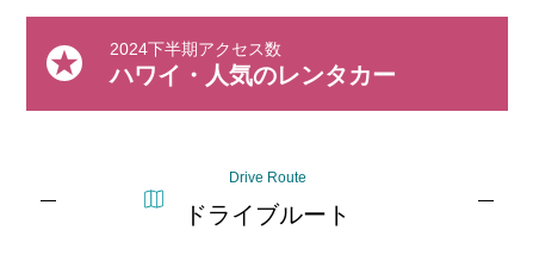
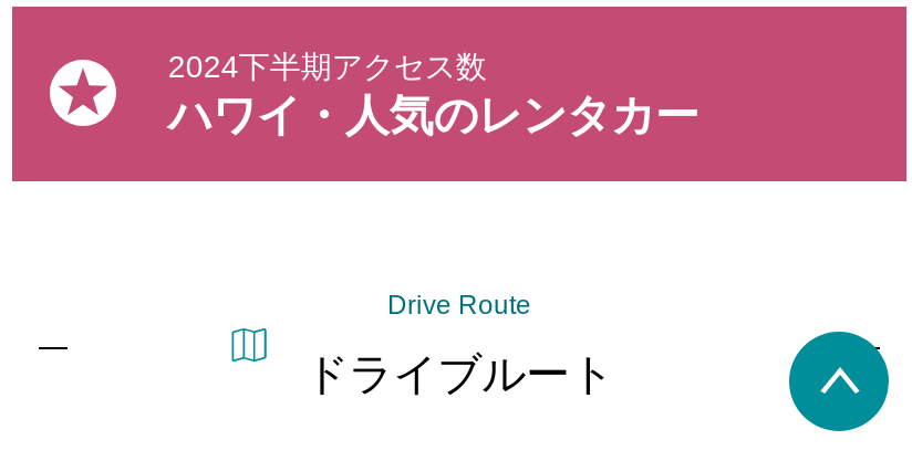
none -> [787,329,891,433] [image]

